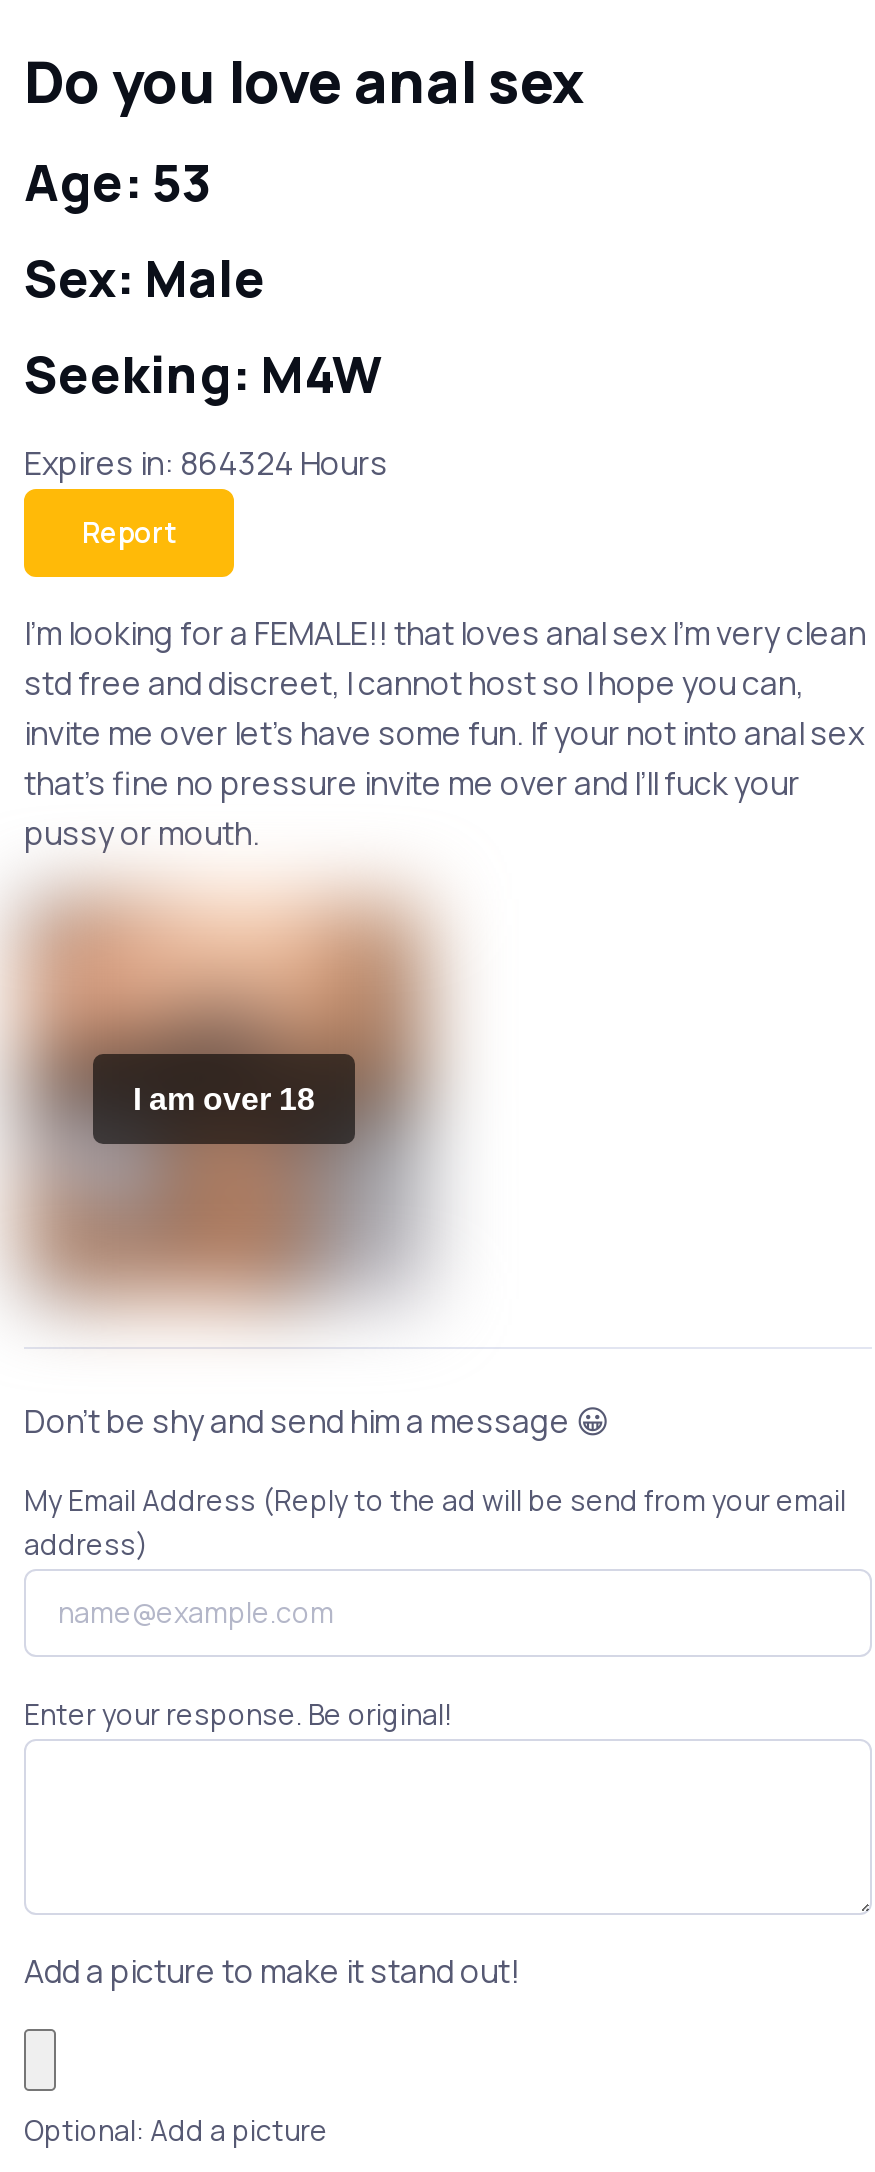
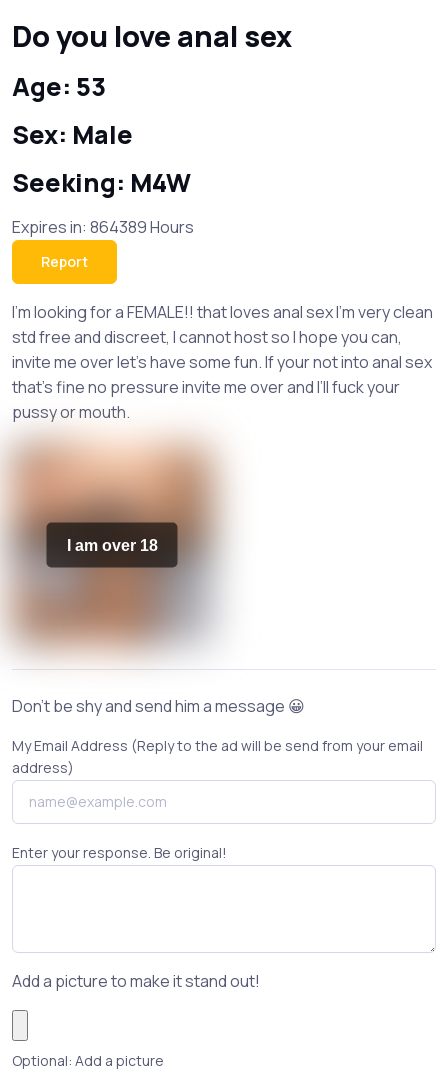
[24,441,388,485] Expires in: 864324 Hours -> [12,216,194,238] Expires in: 864389 Hours

